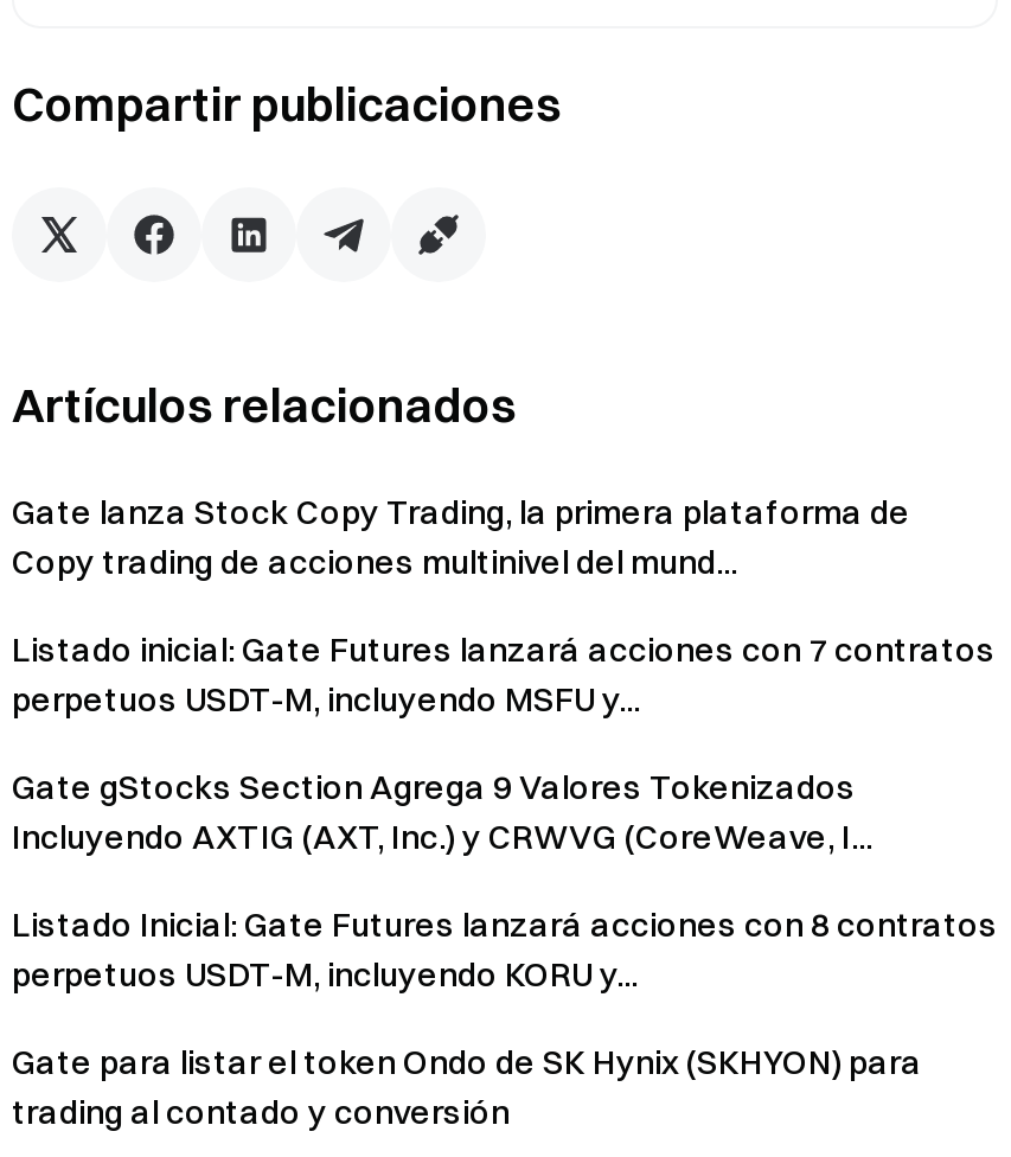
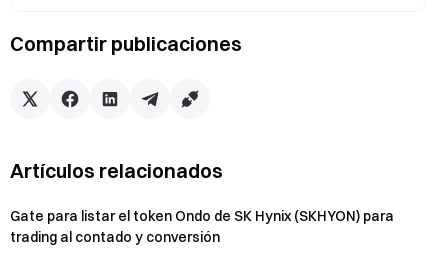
[12,491,998,996] Gate lanza Stock Copy Trading, la primera plataforma de | Copy trading de acciones multinivel del mund... | Listado inicial: Gate Futures lanzará acciones con 7 contratos | perpetuos USDT-M, incluyendo MSFU y... | Gate gStocks Section Agrega 9 Valores Tokenizados | Incluyendo AXTIG (AXT, Inc.) y CRWVG (CoreWeave, I... | Listado Inicial: Gate Futures lanzará acciones con 8 contratos | perpetuos USDT-M, incluyendo KORU y... -> none

